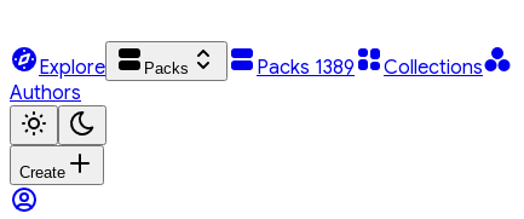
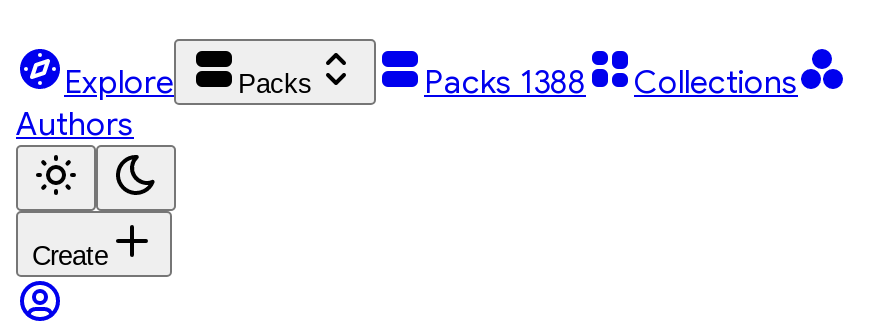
[257,56,483,80] Packs 1389 Collections -> [424,63,798,103] Packs 1388 Collections

